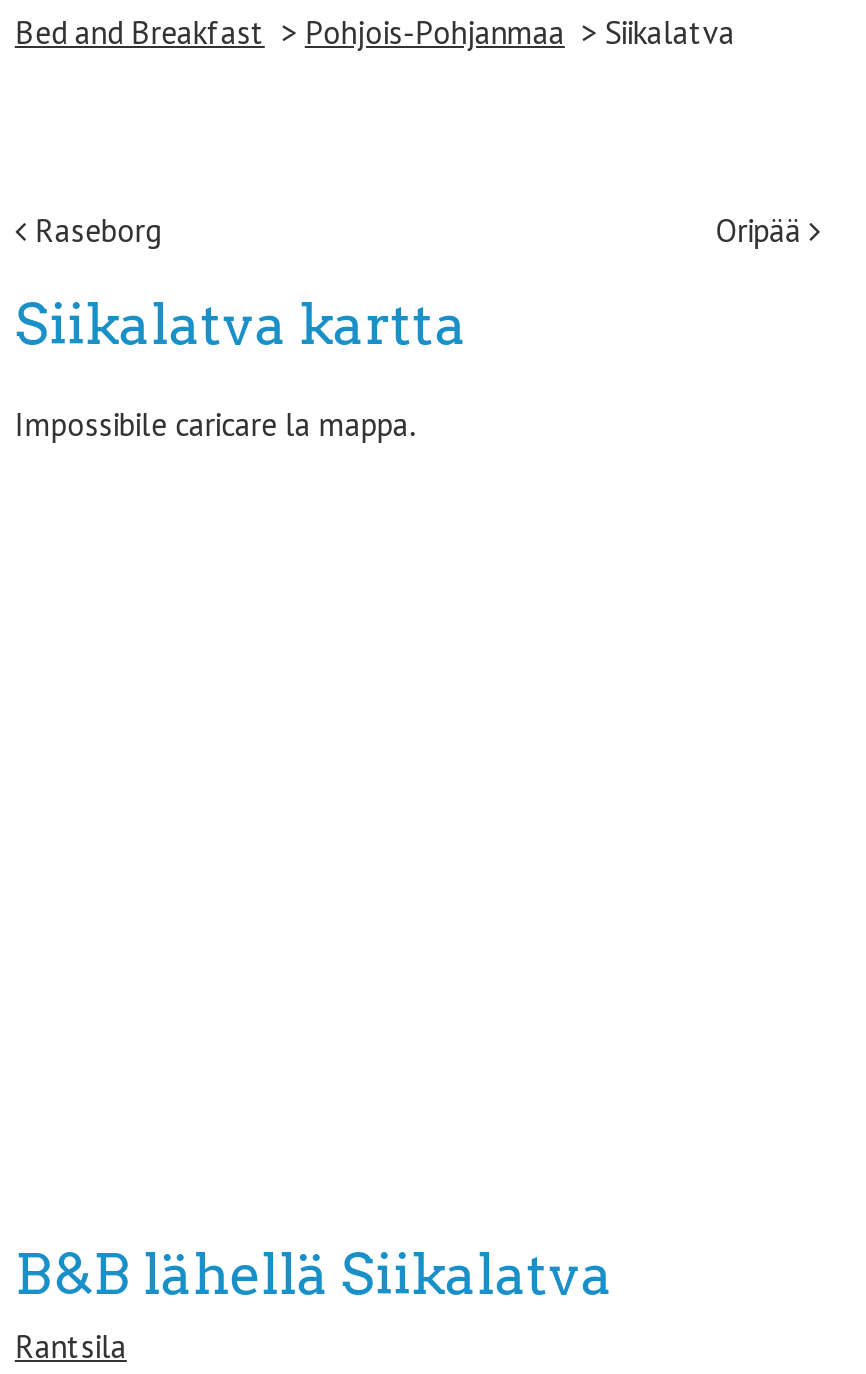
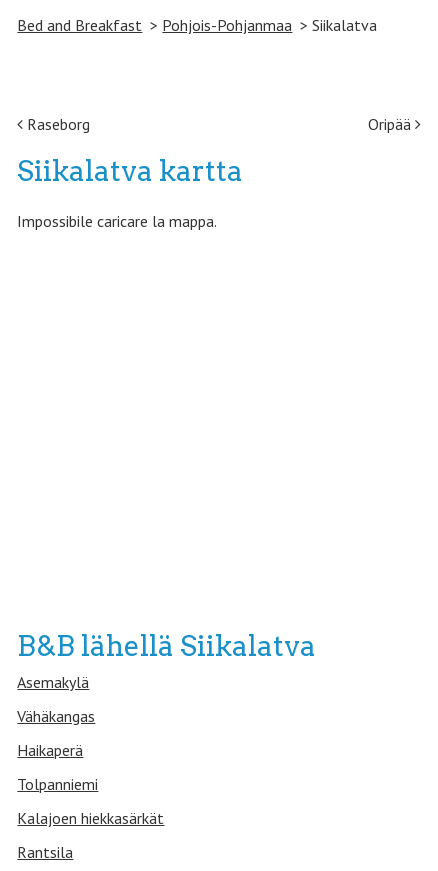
none -> [17,672,164,828] Asemakylä | Vähäkangas | Haikaperä | Tolpanniemi | Kalajoen hiekkasärkät

